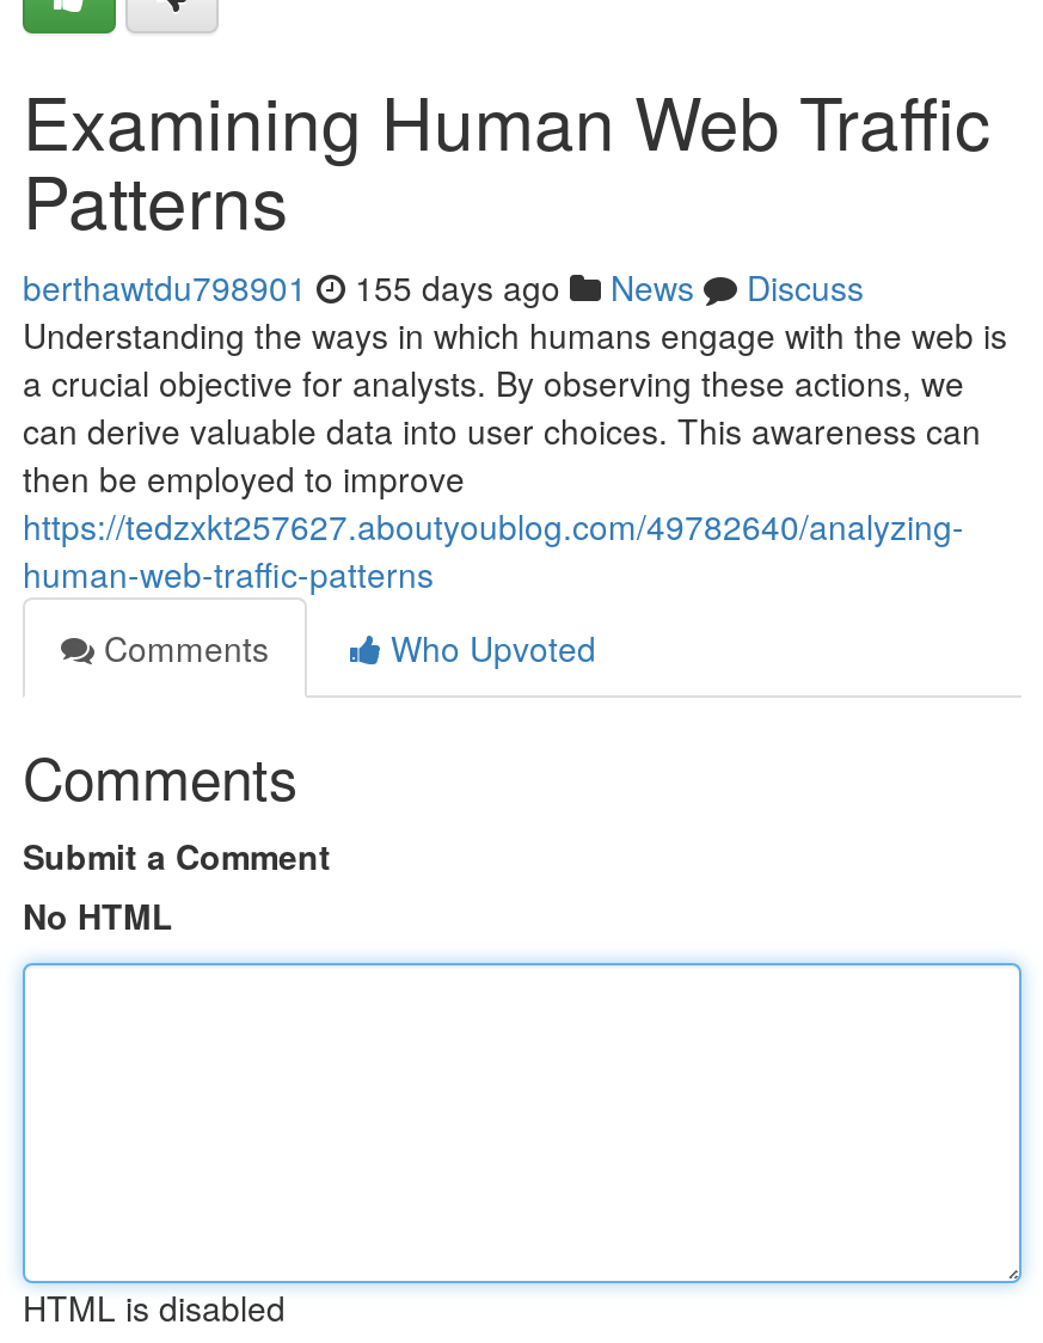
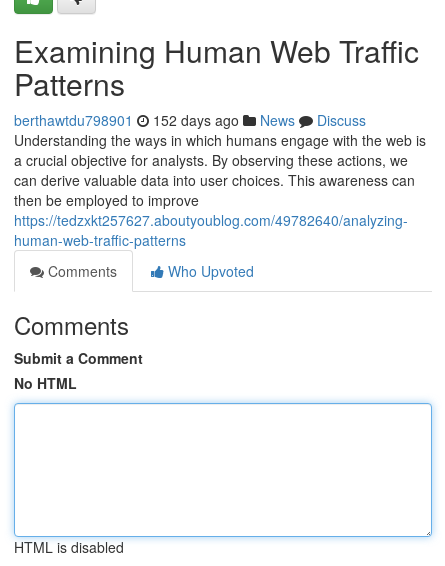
[23,263,864,311] berthawtdu798901 155 days ago News Discuss -> [14,110,366,130] berthawtdu798901 152 days ago News Discuss

